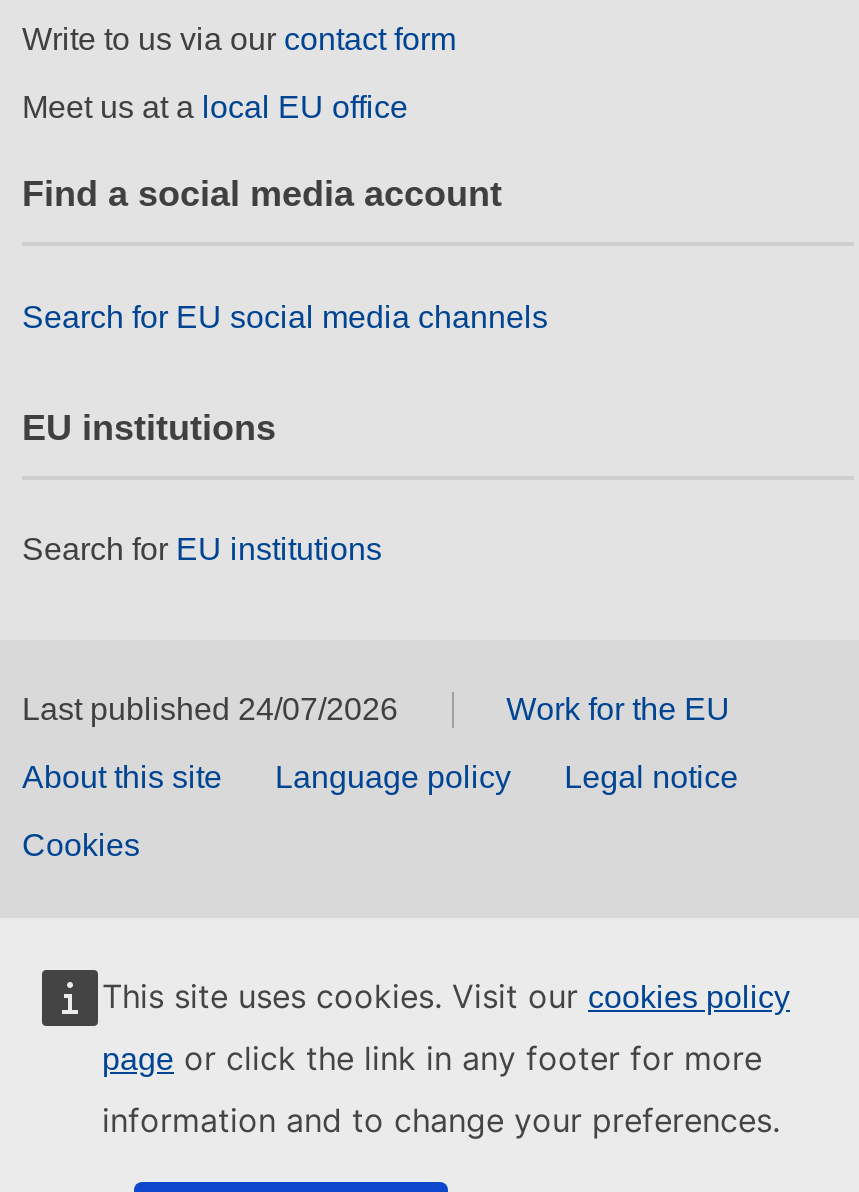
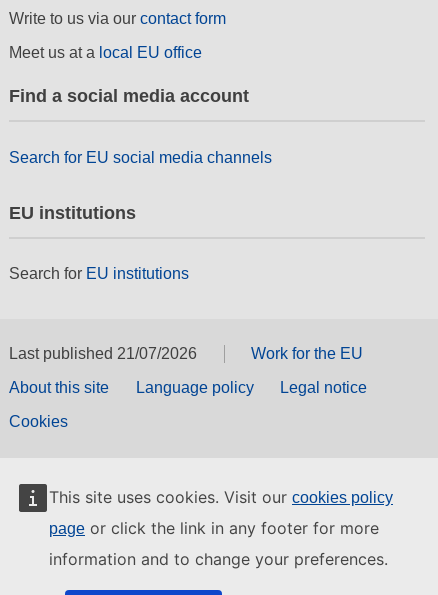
[22,693,398,727] Last published 24/07/2026 -> [9,345,197,362] Last published 21/07/2026

